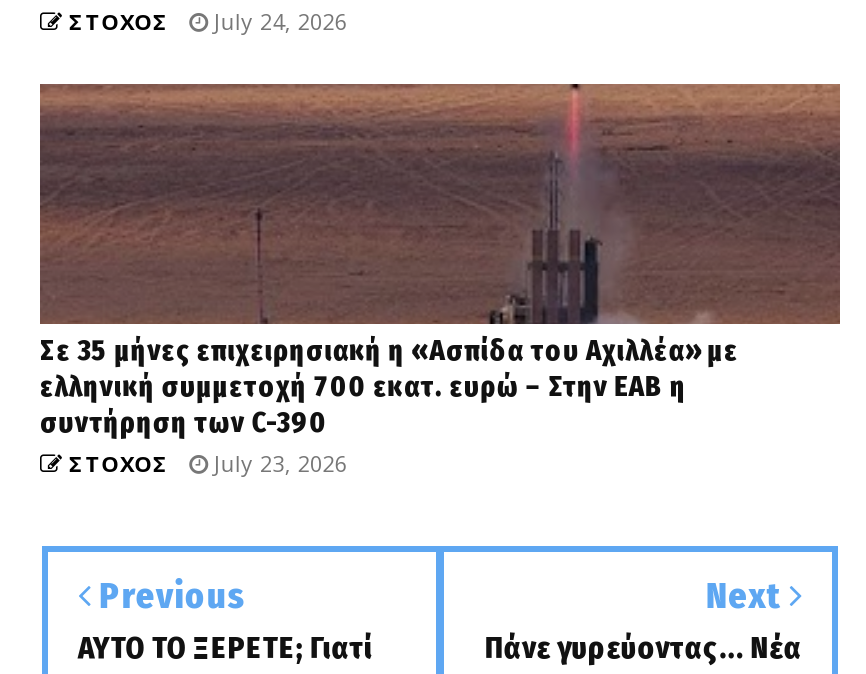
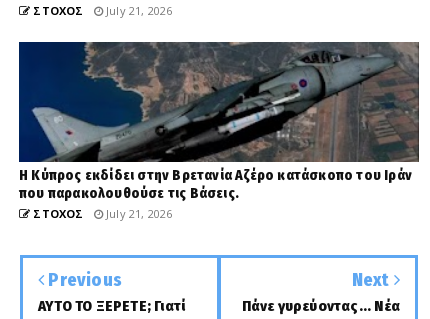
[62,5,347,35] ΣΤΟΧΟΣ July 24, 2026 -> [30,3,173,18] ΣΤΟΧΟΣ July 21, 2026
[38,82,840,439] [image] | Σε 35 μήνες επιχειρησιακή η «Ασπίδα του Αχιλλέα» με | ελληνική συμμετοχή 700 εκατ. ευρώ – Στην ΕΑΒ η | συντήρηση των C-390 -> [18,41,419,202] [image] | Η Κύπρος εκδίδει στην Βρετανία Αζέρο κατάσκοπο του Ιράν | που παρακολουθούσε τις Βάσεις.
[62,447,347,477] ΣΤΟΧΟΣ July 23, 2026 -> [30,206,173,221] ΣΤΟΧΟΣ July 21, 2026

